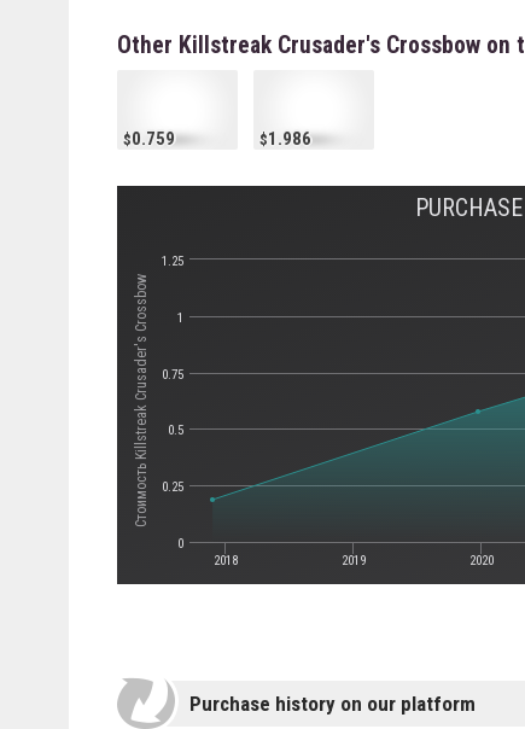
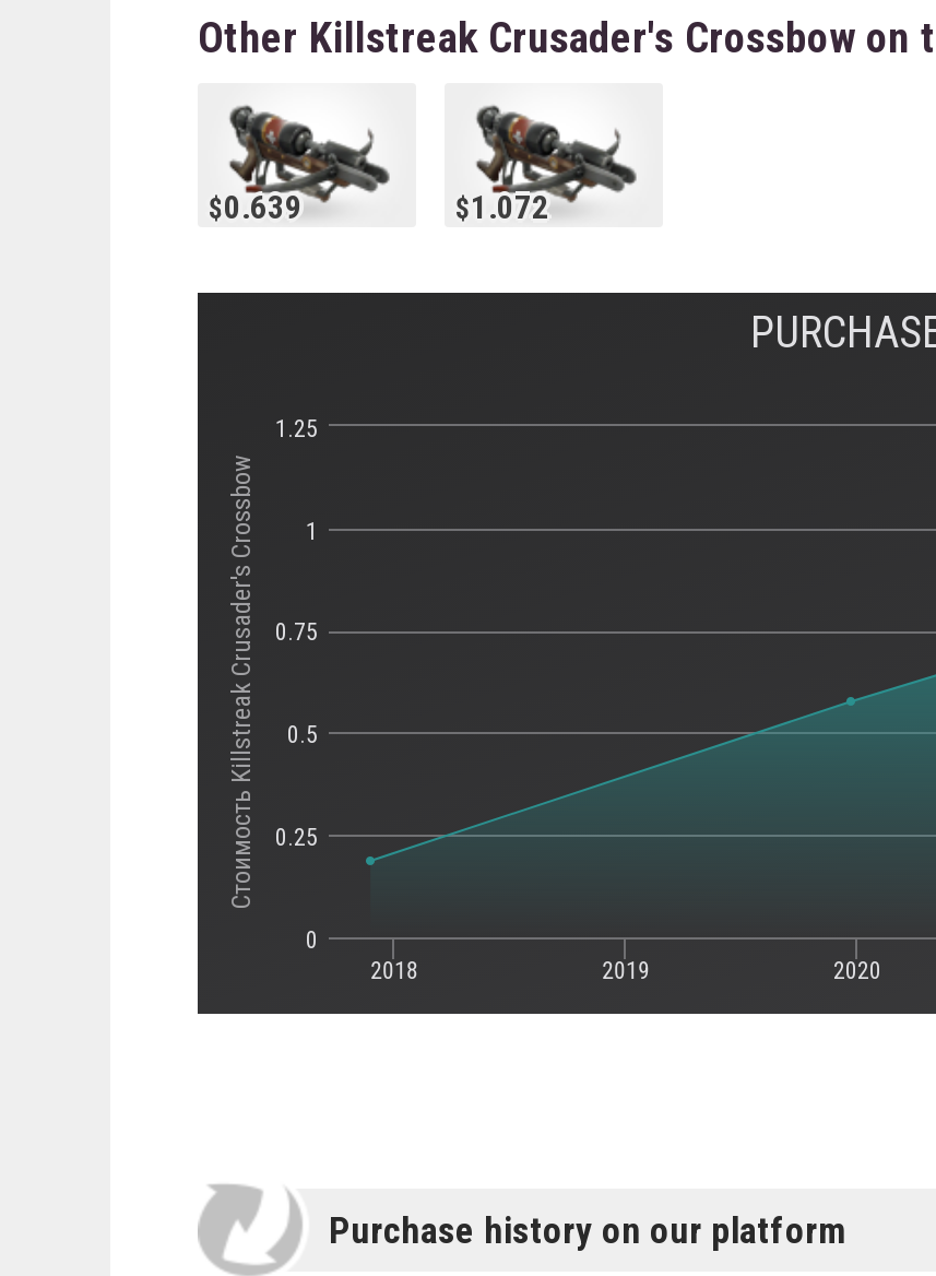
none -> [228,105,392,194] [image]
none -> [475,105,639,194] [image]
[132,128,175,150] 0.759 -> [224,188,303,227] 0.639
[268,128,311,150] 1.986 -> [471,188,549,227] 1.072

